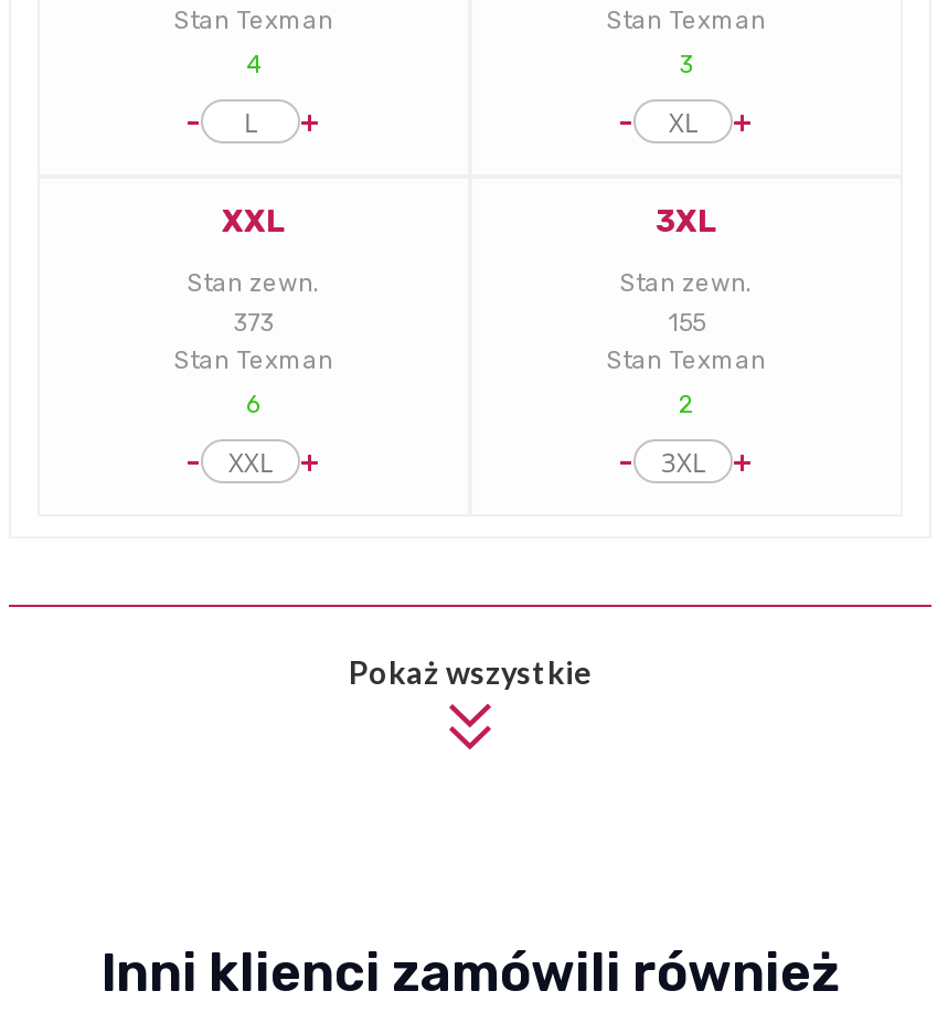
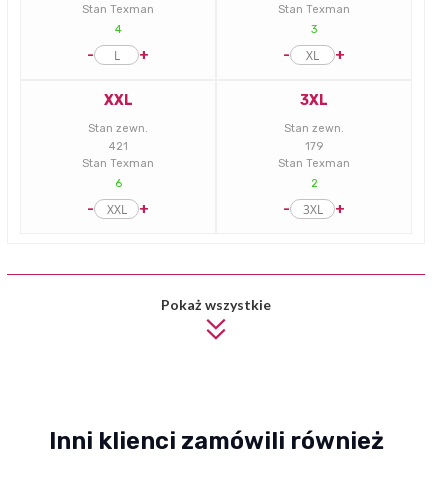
[234,309,274,337] 373 -> [108,140,127,153] 421
[668,309,705,337] 155 -> [305,140,323,153] 179

